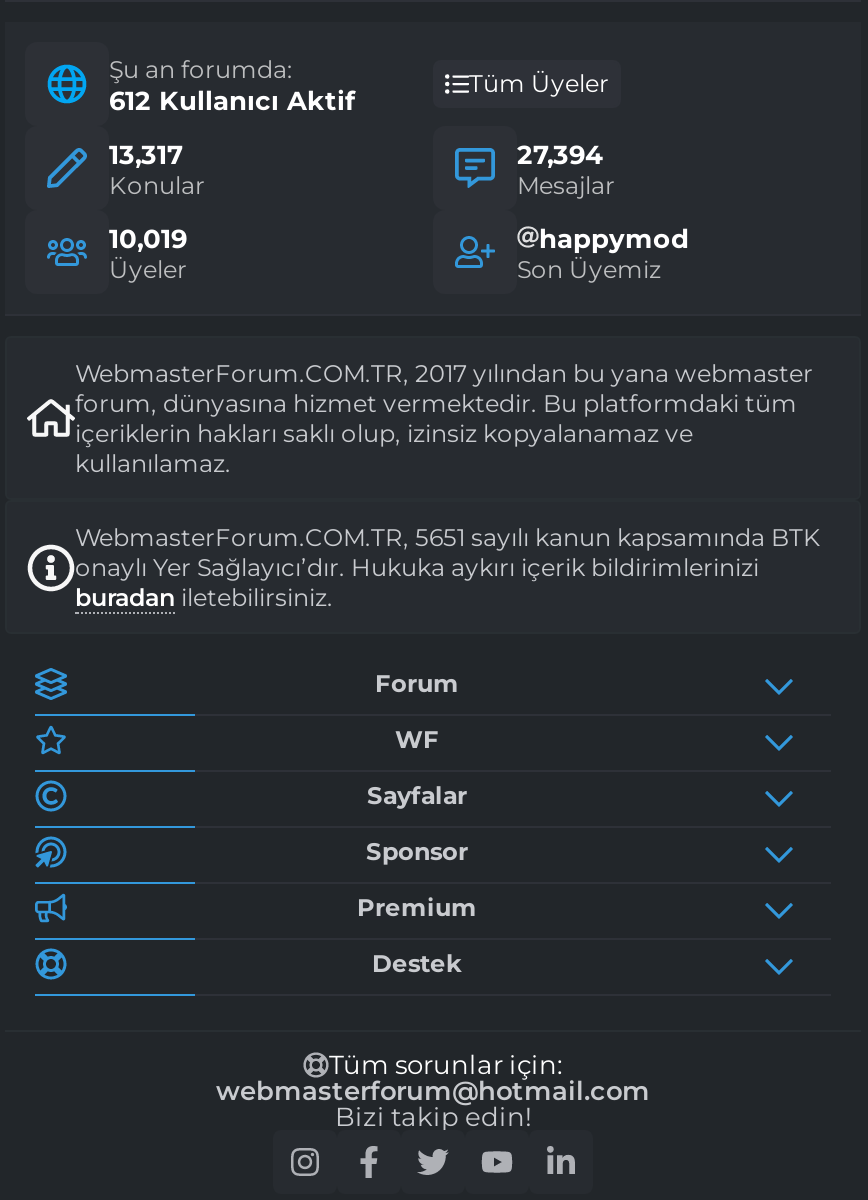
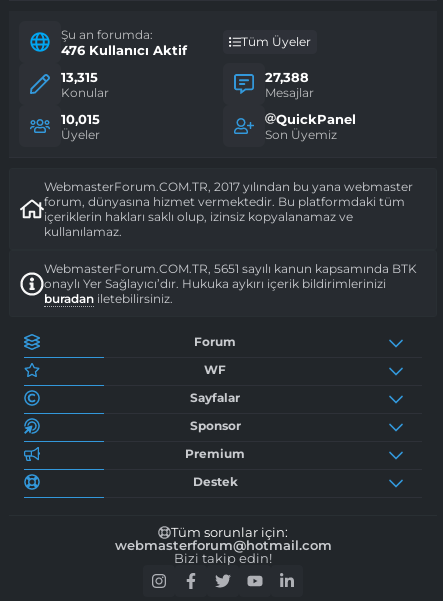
[109,84,355,116] 612 Kullanıcı Aktif -> [61,42,187,58] 476 Kullanıcı Aktif
[109,138,183,170] 13,317 -> [61,69,98,85] 13,315
[517,138,603,170] 27,394 -> [265,69,309,85] 27,388
[109,222,187,254] 10,019 -> [61,111,100,127] 10,015
[539,222,689,254] happymod -> [276,111,356,127] QuickPanel

